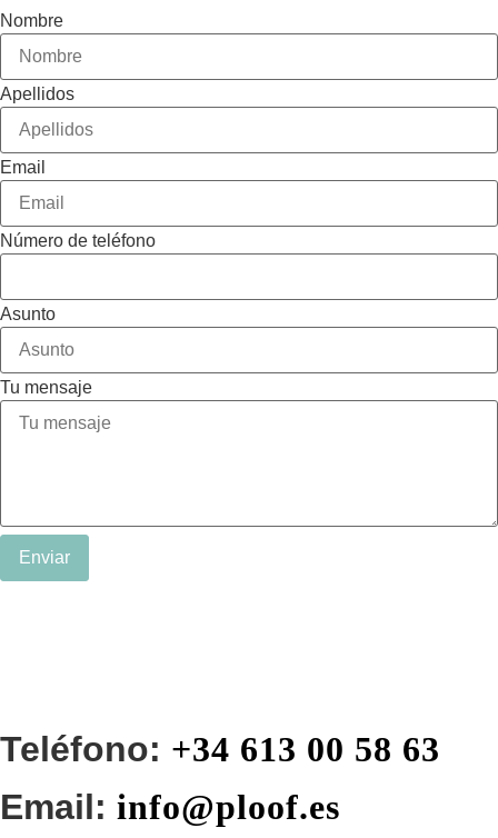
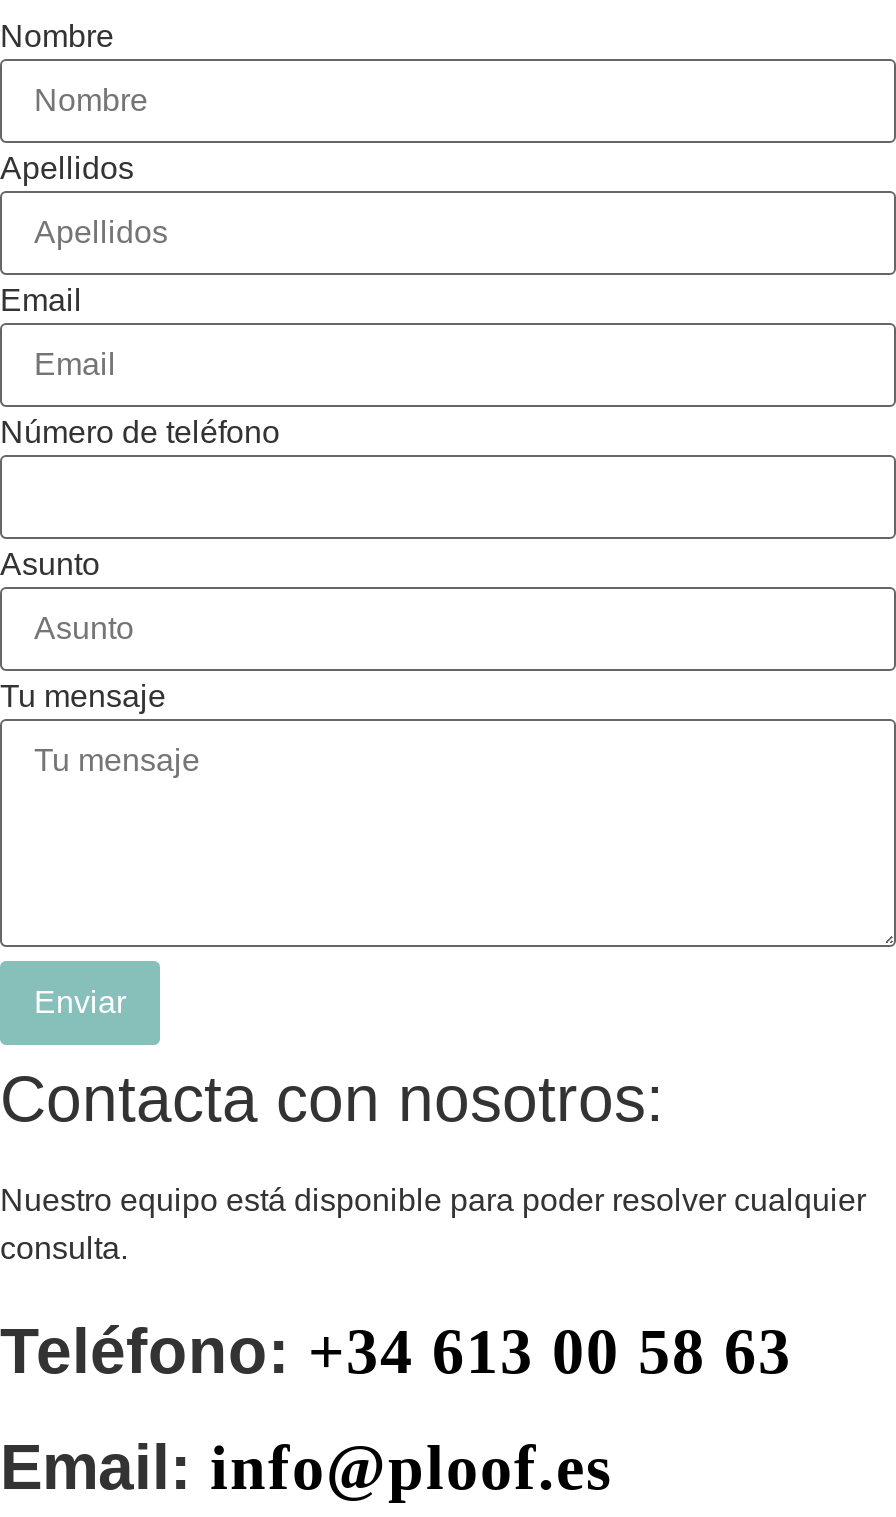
none -> [0,1063,866,1265] Contacta con nosotros: | Nuestro equipo está disponible para poder resolver cualquier | consulta.

